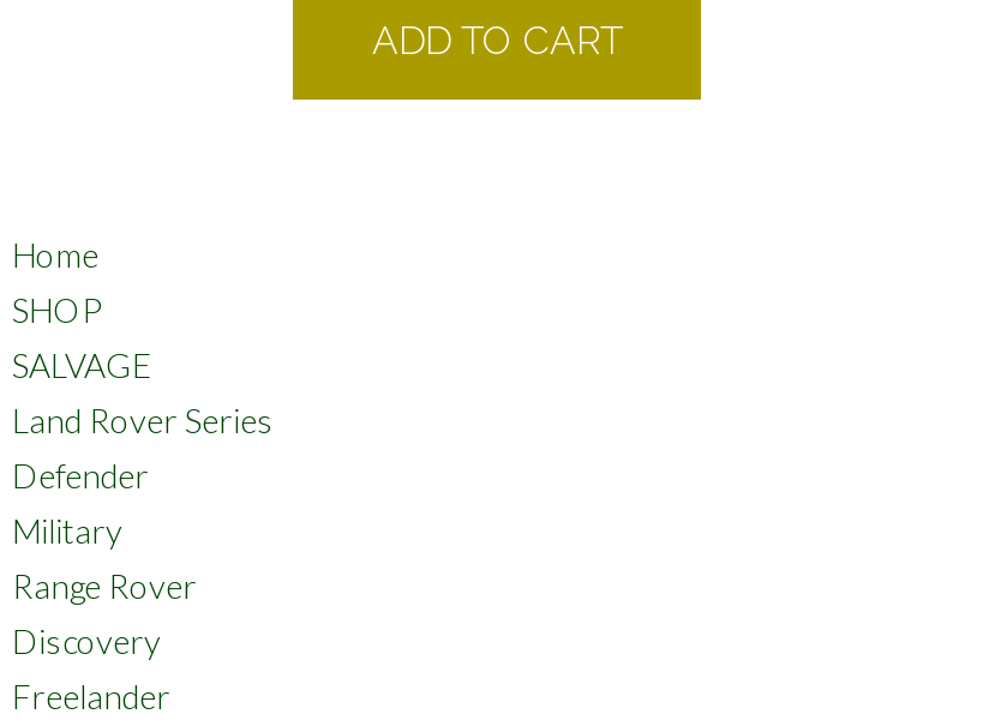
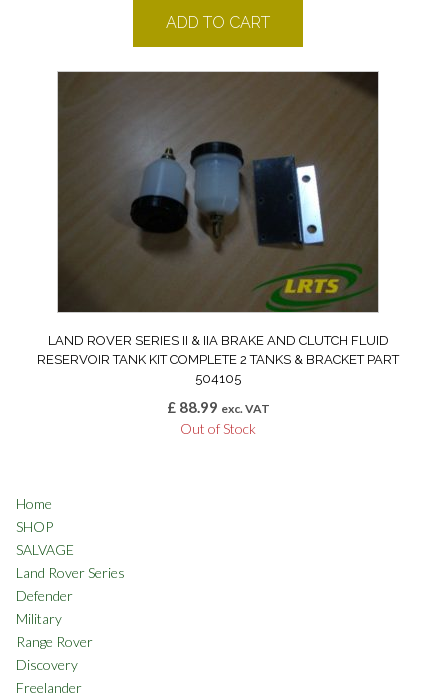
none -> [37,71,399,437] [image] | LAND ROVER SERIES II & IIA BRAKE AND CLUTCH FLUID | RESERVOIR TANK KIT COMPLETE 2 TANKS & BRACKET PART | 504105 | £88.99 exc. VAT | Out of Stock

